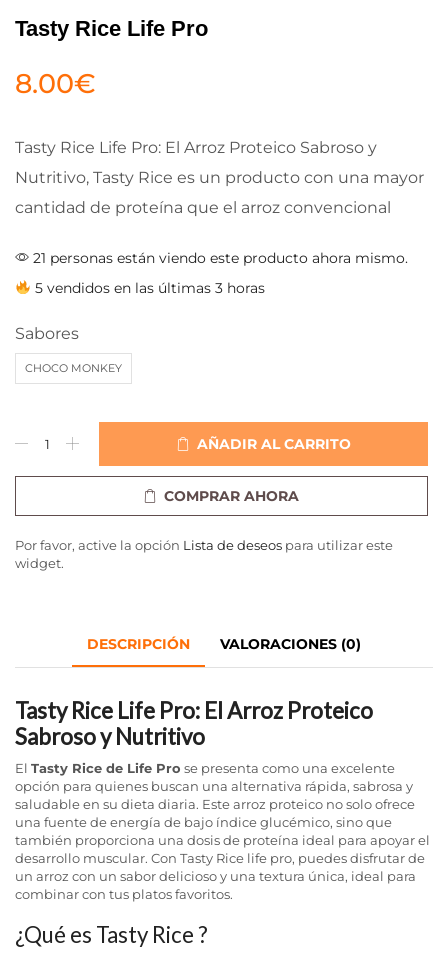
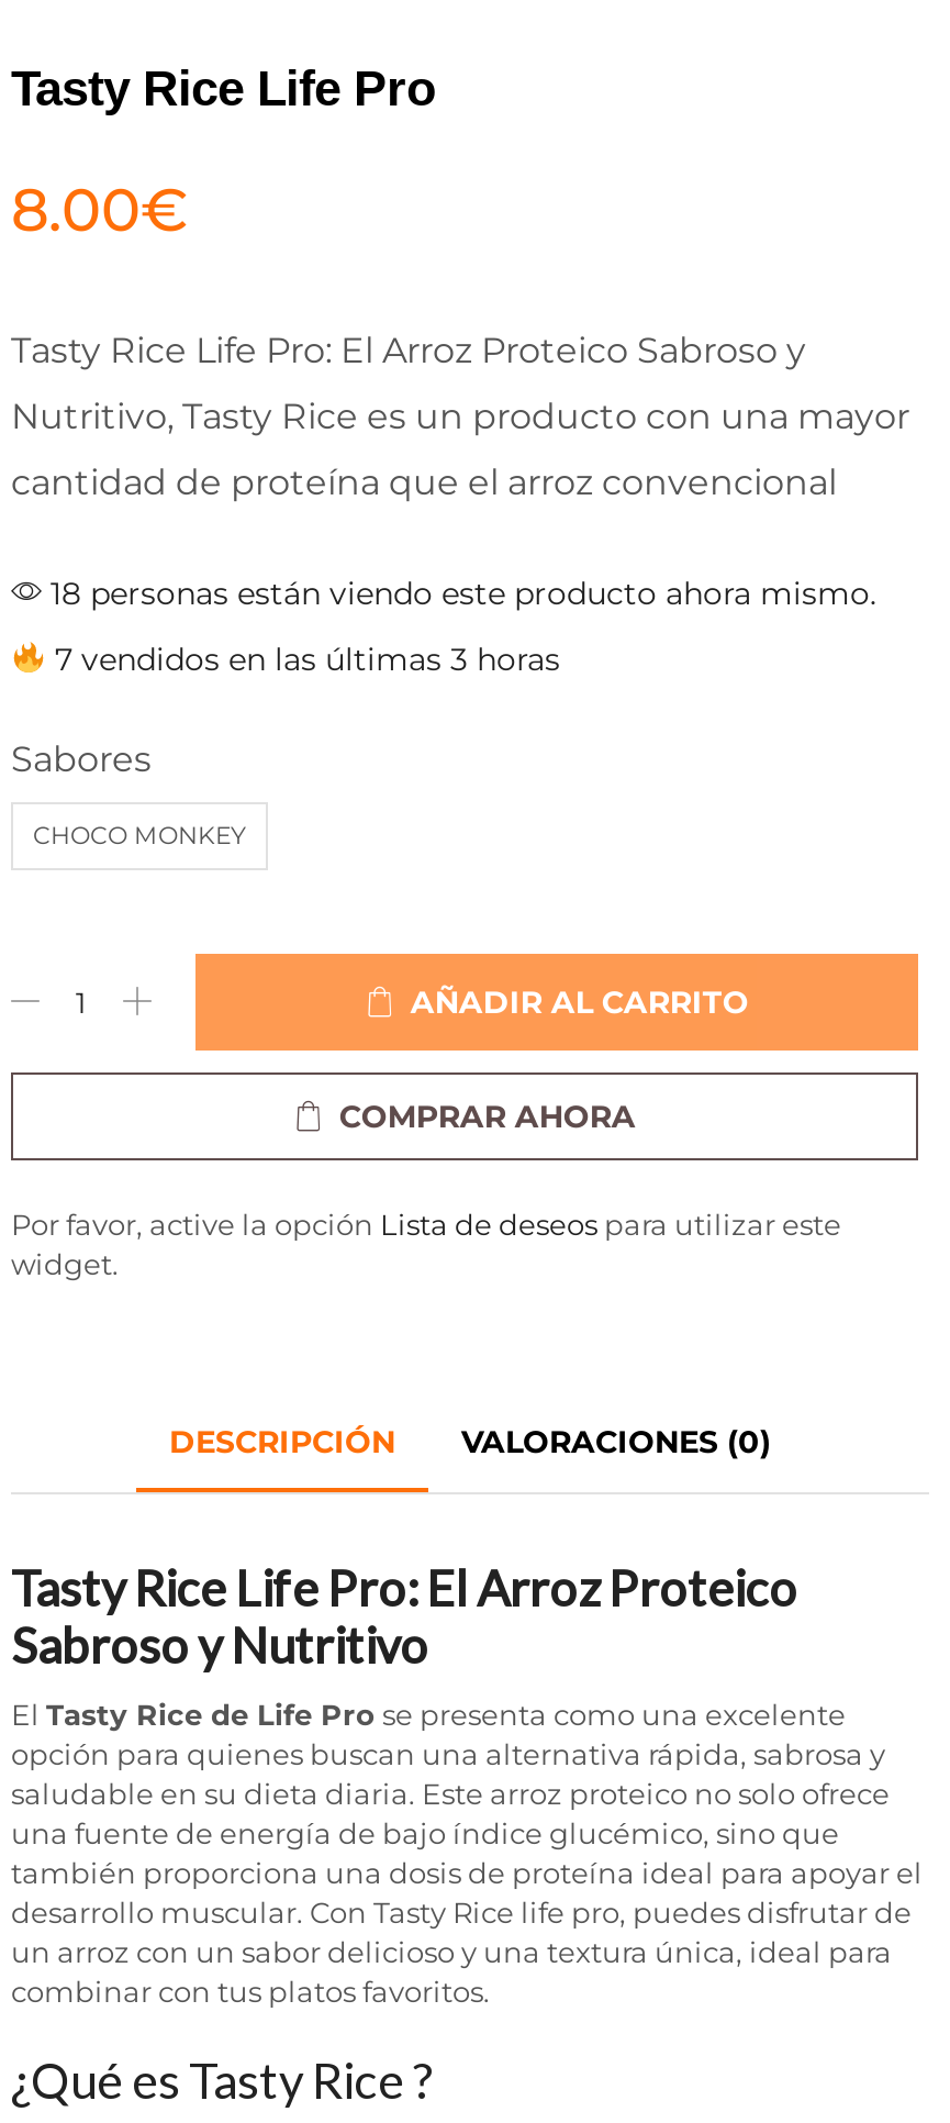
[29,249,408,267] 21 personas están viendo este producto ahora mismo. -> [42,574,876,613] 18 personas están viendo este producto ahora mismo.
[31,279,265,297] 5 vendidos en las últimas 3 horas -> [46,640,560,679] 7 vendidos en las últimas 3 horas

